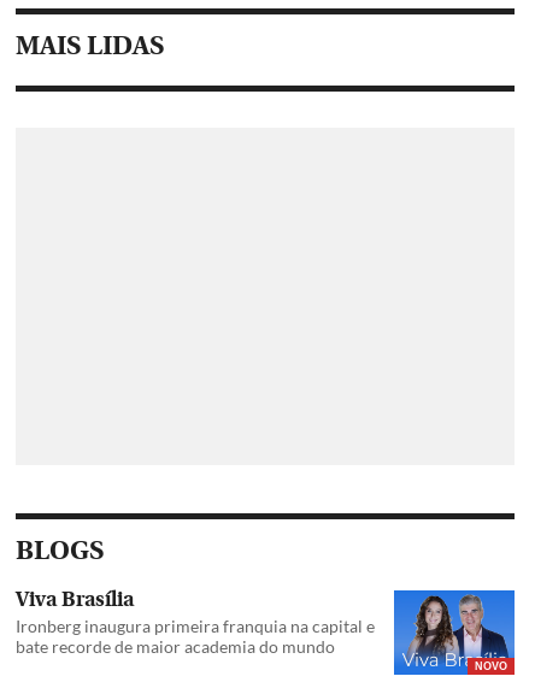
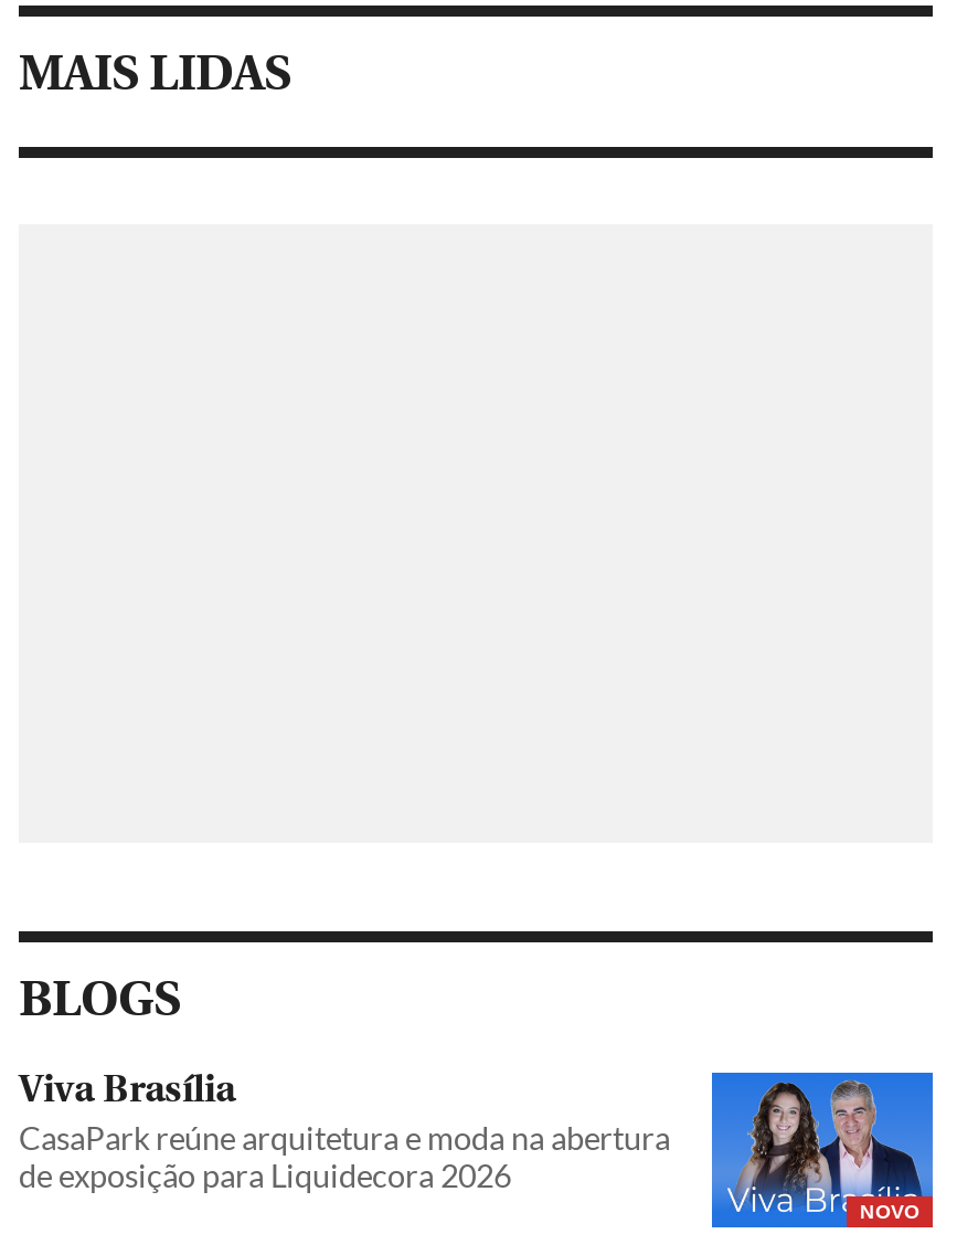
[16,615,375,656] Ironberg inaugura primeira franquia na capital e | bate recorde de maior academia do mundo -> [19,1118,670,1193] CasaPark reúne arquitetura e moda na abertura | de exposição para Liquidecora 2026

